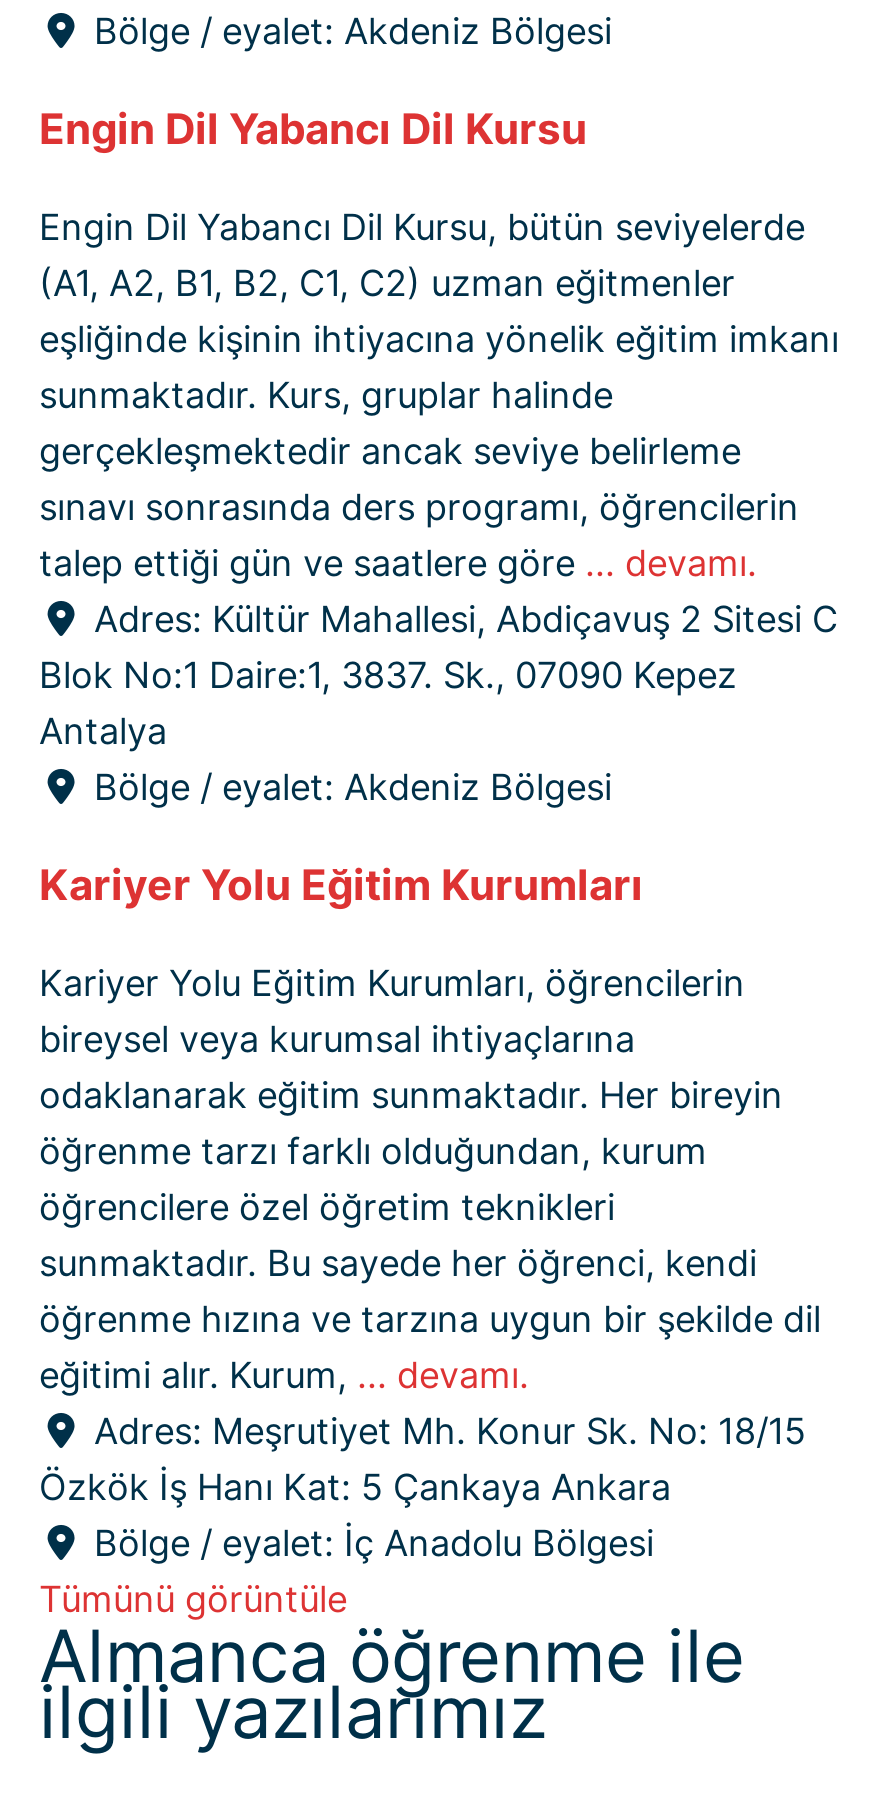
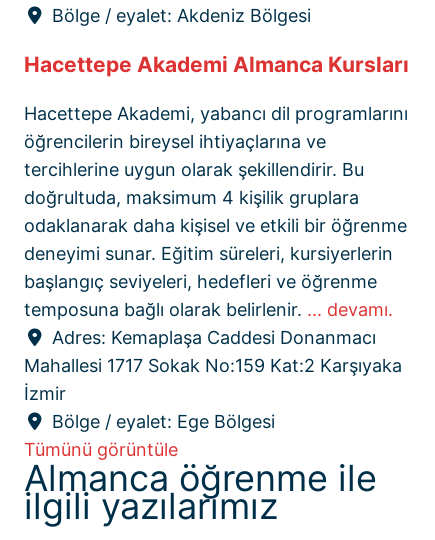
[39,103,839,1564] Engin Dil Yabancı Dil Kursu | Engin Dil Yabancı Dil Kursu, bütün seviyelerde | (A1, A2, B1, B2, C1, C2) uzman eğitmenler | eşliğinde kişinin ihtiyacına yönelik eğitim imkanı | sunmaktadır. Kurs, gruplar halinde | gerçekleşmektedir ancak seviye belirleme | sınavı sonrasında ders programı, öğrencilerin | talep ettiği gün ve saatlere göre... devamı. | Adres: Kültür Mahallesi, Abdiçavuş 2 Sitesi C | Blok No:1 Daire:1, 3837. Sk., 07090 Kepez | Antalya | Bölge / eyalet: Akdeniz Bölgesi | Kariyer Yolu Eğitim Kurumları | Kariyer Yolu Eğitim Kurumları, öğrencilerin | bireysel veya kurumsal ihtiyaçlarına | odaklanarak eğitim sunmaktadır. Her bireyin | öğrenme tarzı farklı olduğundan, kurum | öğrencilere özel öğretim teknikleri | sunmaktadır. Bu sayede her öğrenci, kendi | öğrenme hızına ve tarzına uygun bir şekilde dil | eğitimi alır. Kurum,... devamı. | Adres: Meşrutiyet Mh. Konur Sk. No: 18/15 | Özkök İş Hanı Kat: 5 Çankaya Ankara | Bölge / eyalet: İç Anadolu Bölgesi -> [24,52,409,432] Hacettepe Akademi Almanca Kursları | Hacettepe Akademi, yabancı dil programlarını | öğrencilerin bireysel ihtiyaçlarına ve | tercihlerine uygun olarak şekillendirir. Bu | doğrultuda, maksimum 4 kişilik gruplara | odaklanarak daha kişisel ve etkili bir öğrenme | deneyimi sunar. Eğitim süreleri, kursiyerlerin | başlangıç seviyeleri, hedefleri ve öğrenme | temposuna bağlı olarak belirlenir.... devamı. | Adres: Kemaplaşa Caddesi Donanmacı | Mahallesi 1717 Sokak No:159 Kat:2 Karşıyaka | İzmir | Bölge / eyalet: Ege Bölgesi

